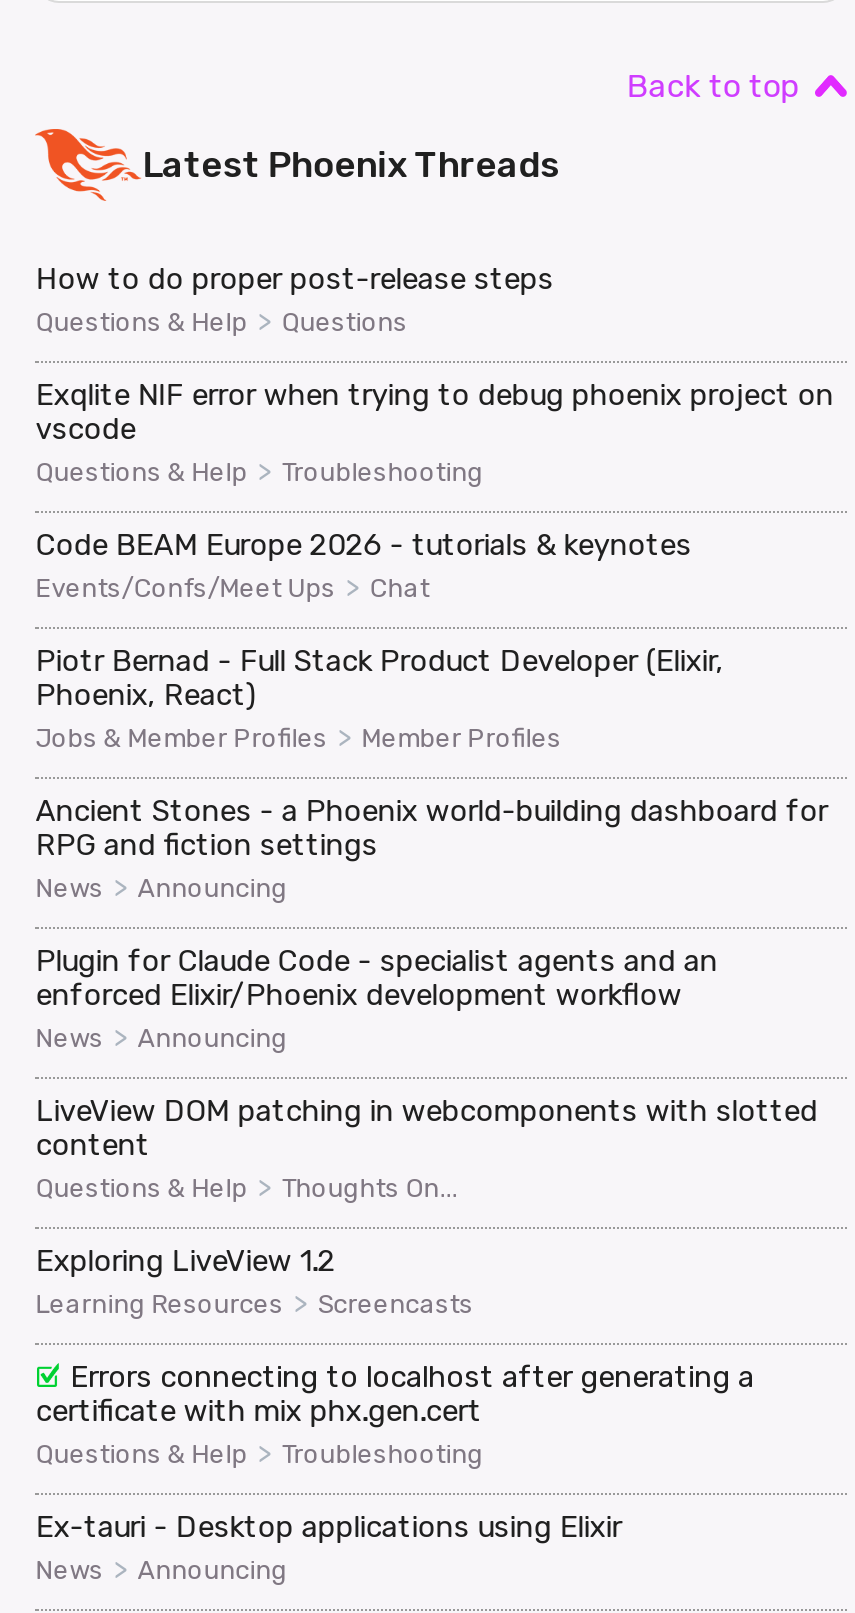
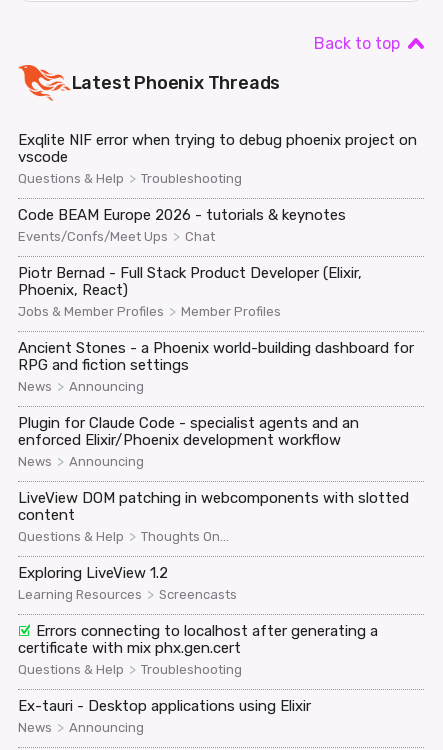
[35,261,553,339] How to do proper post-release steps | Questions & Help > Questions -> none

